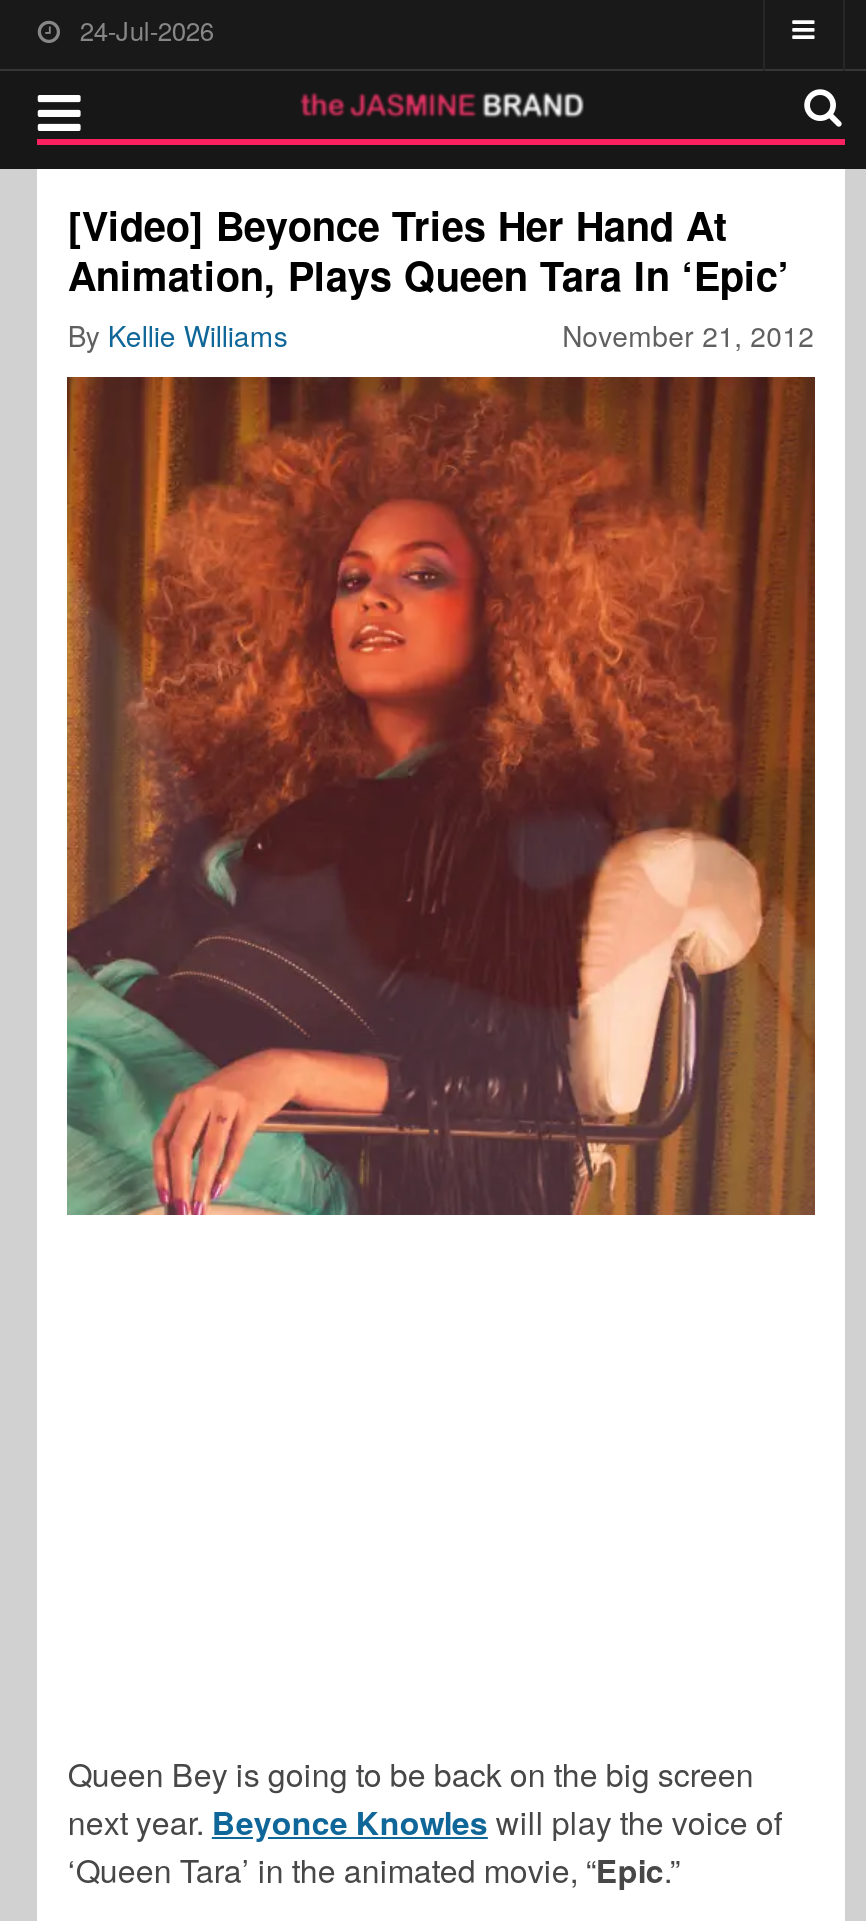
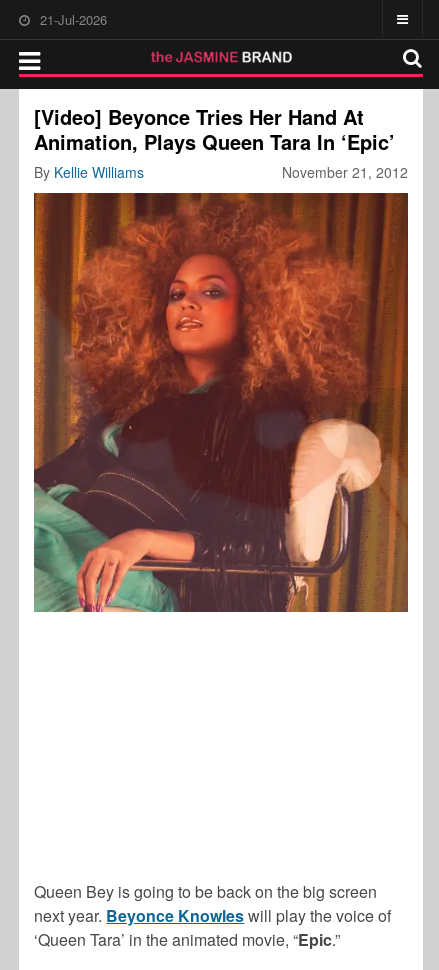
[80,11,214,49] 24-Jul-2026 -> [40,10,107,29] 21-Jul-2026

